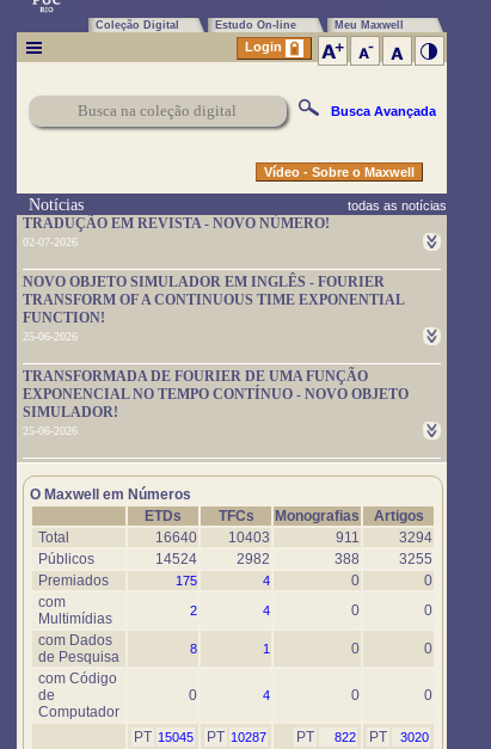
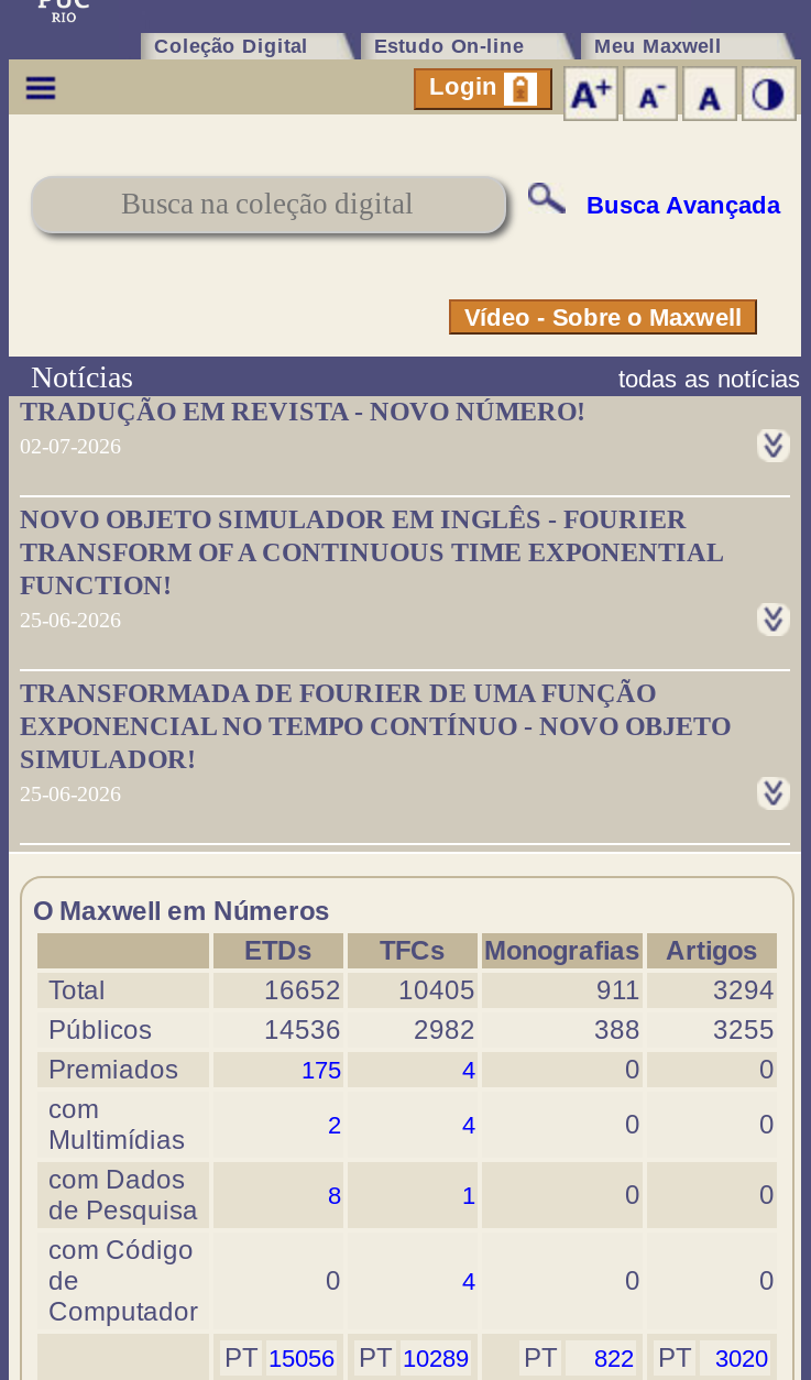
[155,529,197,546] 16640 -> [264,975,341,1006] 16652
[228,529,270,546] 10403 -> [398,975,475,1006] 10405
[155,551,197,567] 14524 -> [264,1015,341,1045] 14536
[134,729,194,745] PT 15045 -> [224,1343,335,1373] PT 15056
[207,729,266,745] PT 10287 -> [359,1343,469,1373] PT 10289

